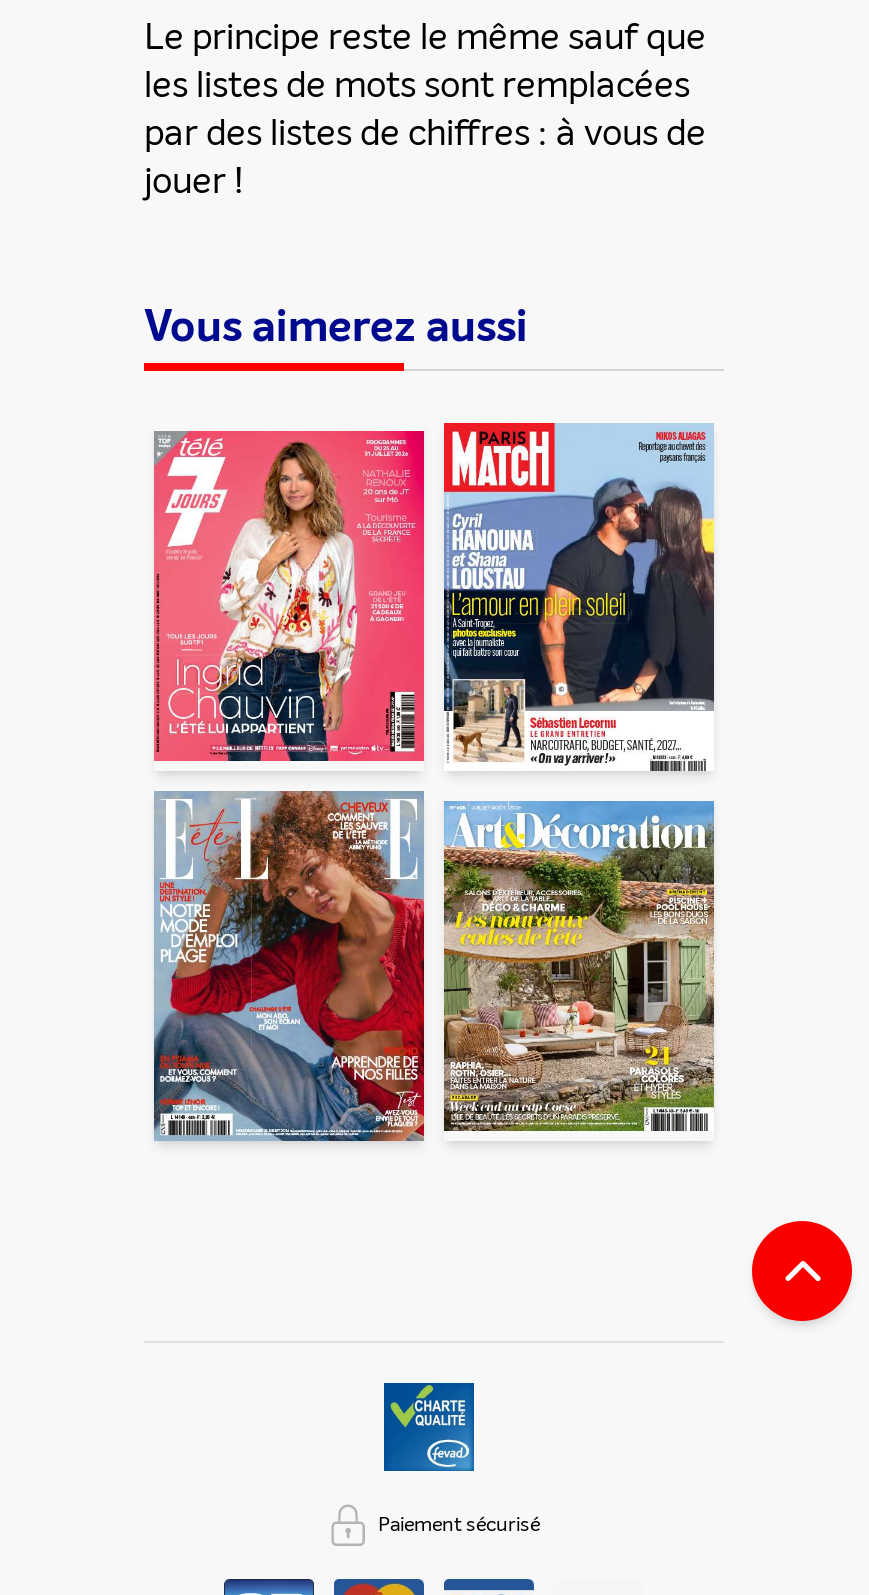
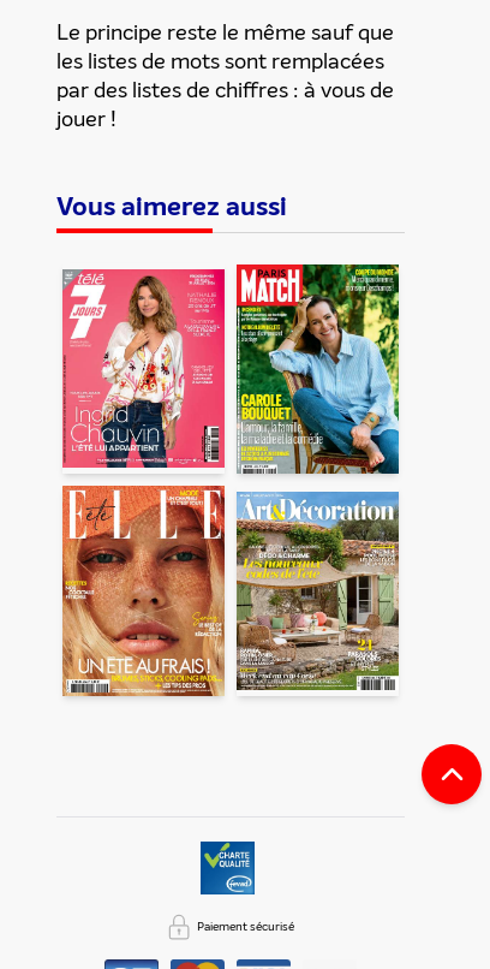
[442,423,716,771] [image] -> [235,263,400,475] [image]
[152,789,426,1143] [image] -> [61,485,226,697] [image]

